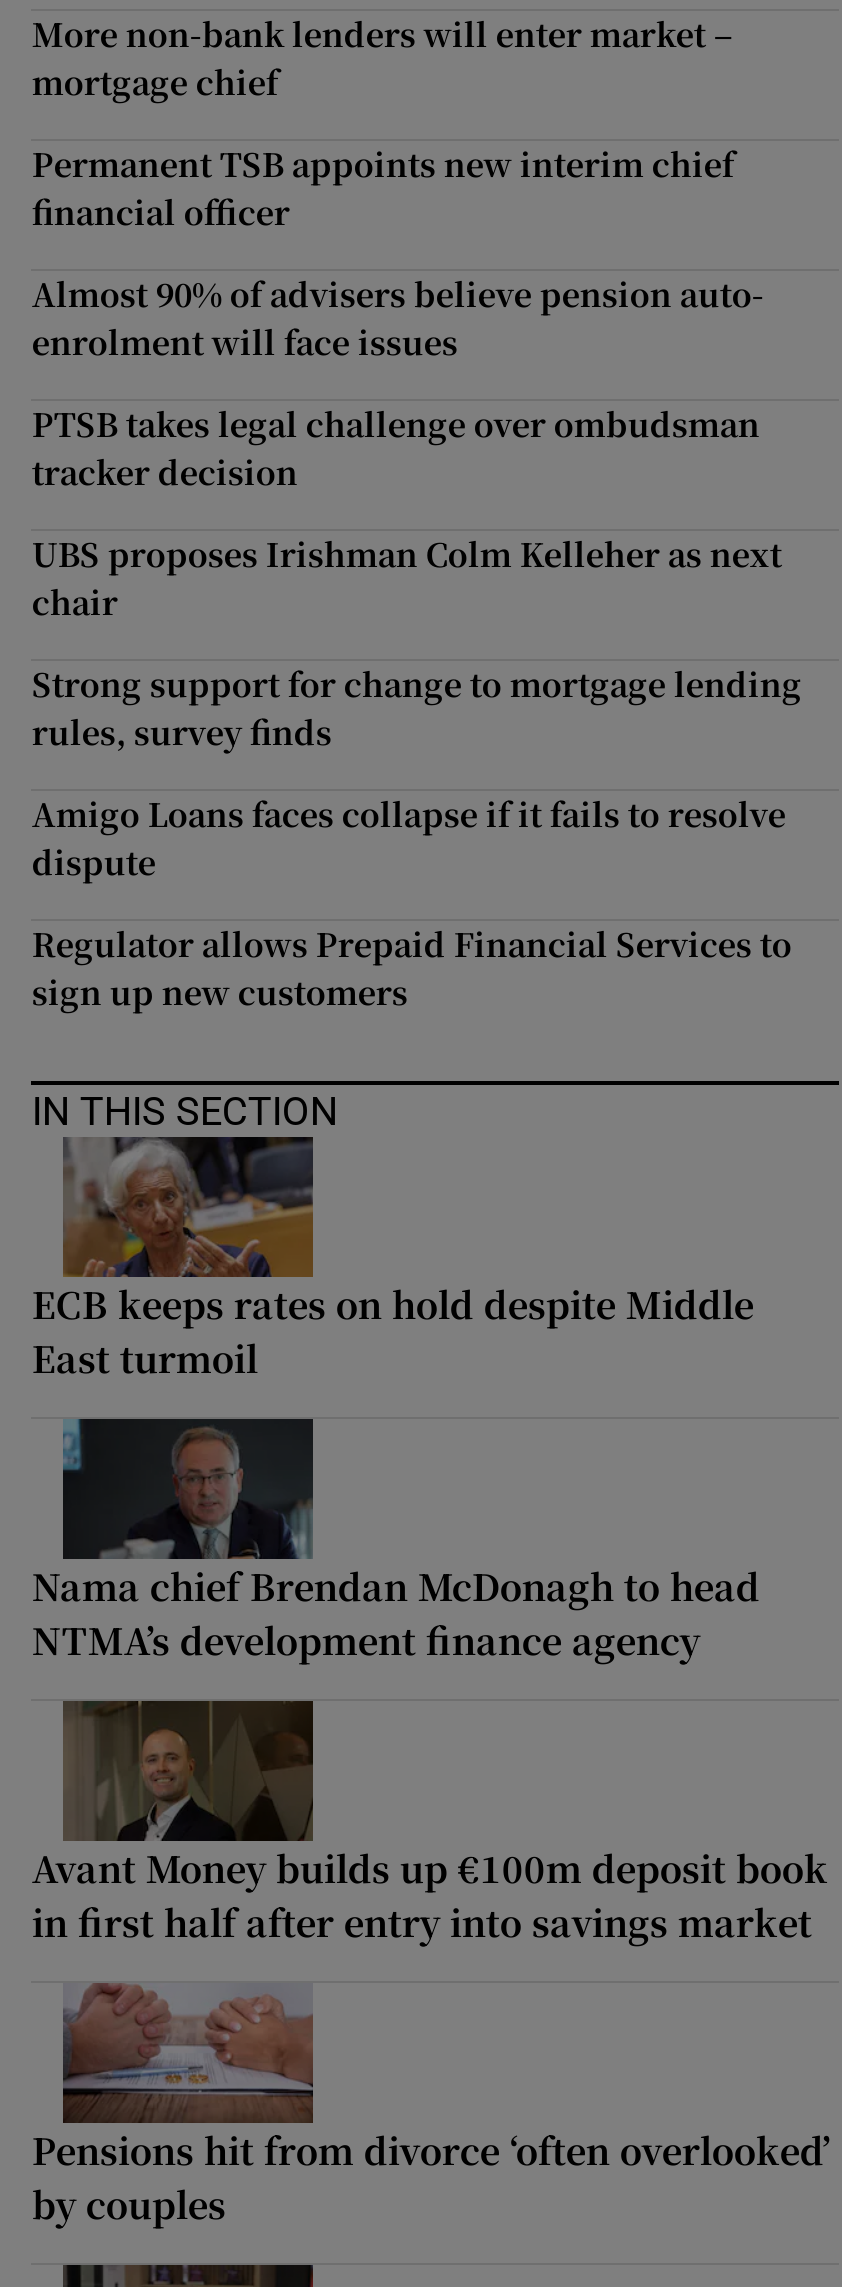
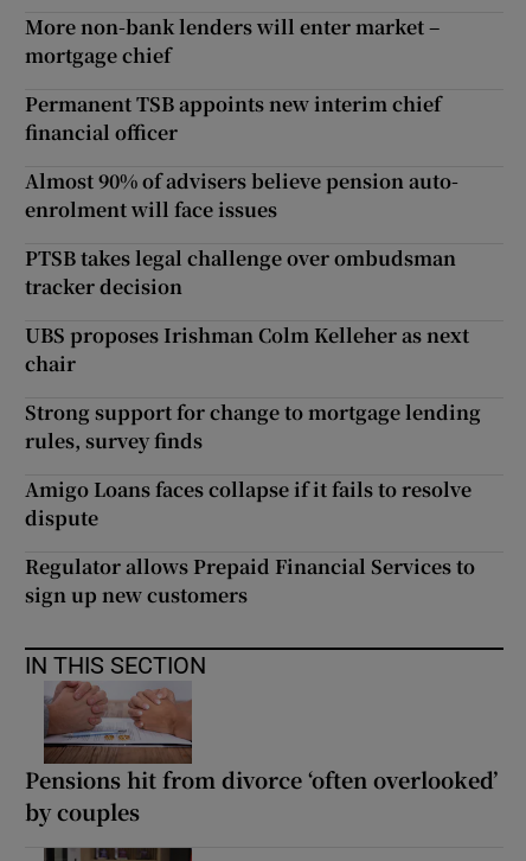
[32,1135,754,1383] [image] | ECB keeps rates on hold despite Middle | East turmoil -> none
[32,1417,760,1664] [image] | Nama chief Brendan McDonagh to head | NTMA’s development finance agency -> none
[32,1699,828,1946] [image] | Avant Money builds up €100m deposit book | in first half after entry into savings market -> none

